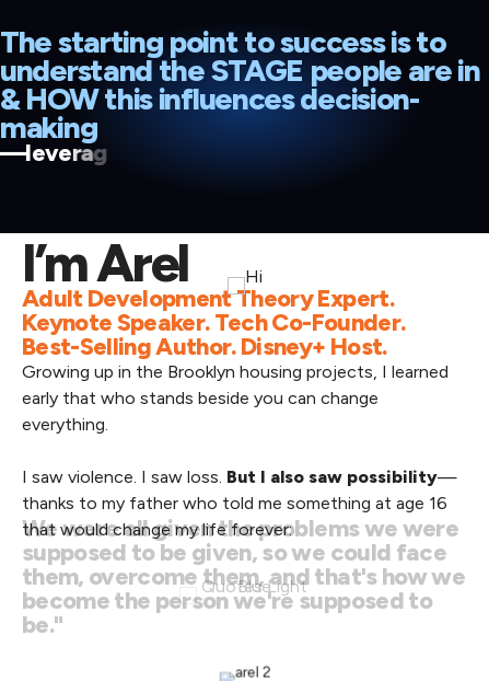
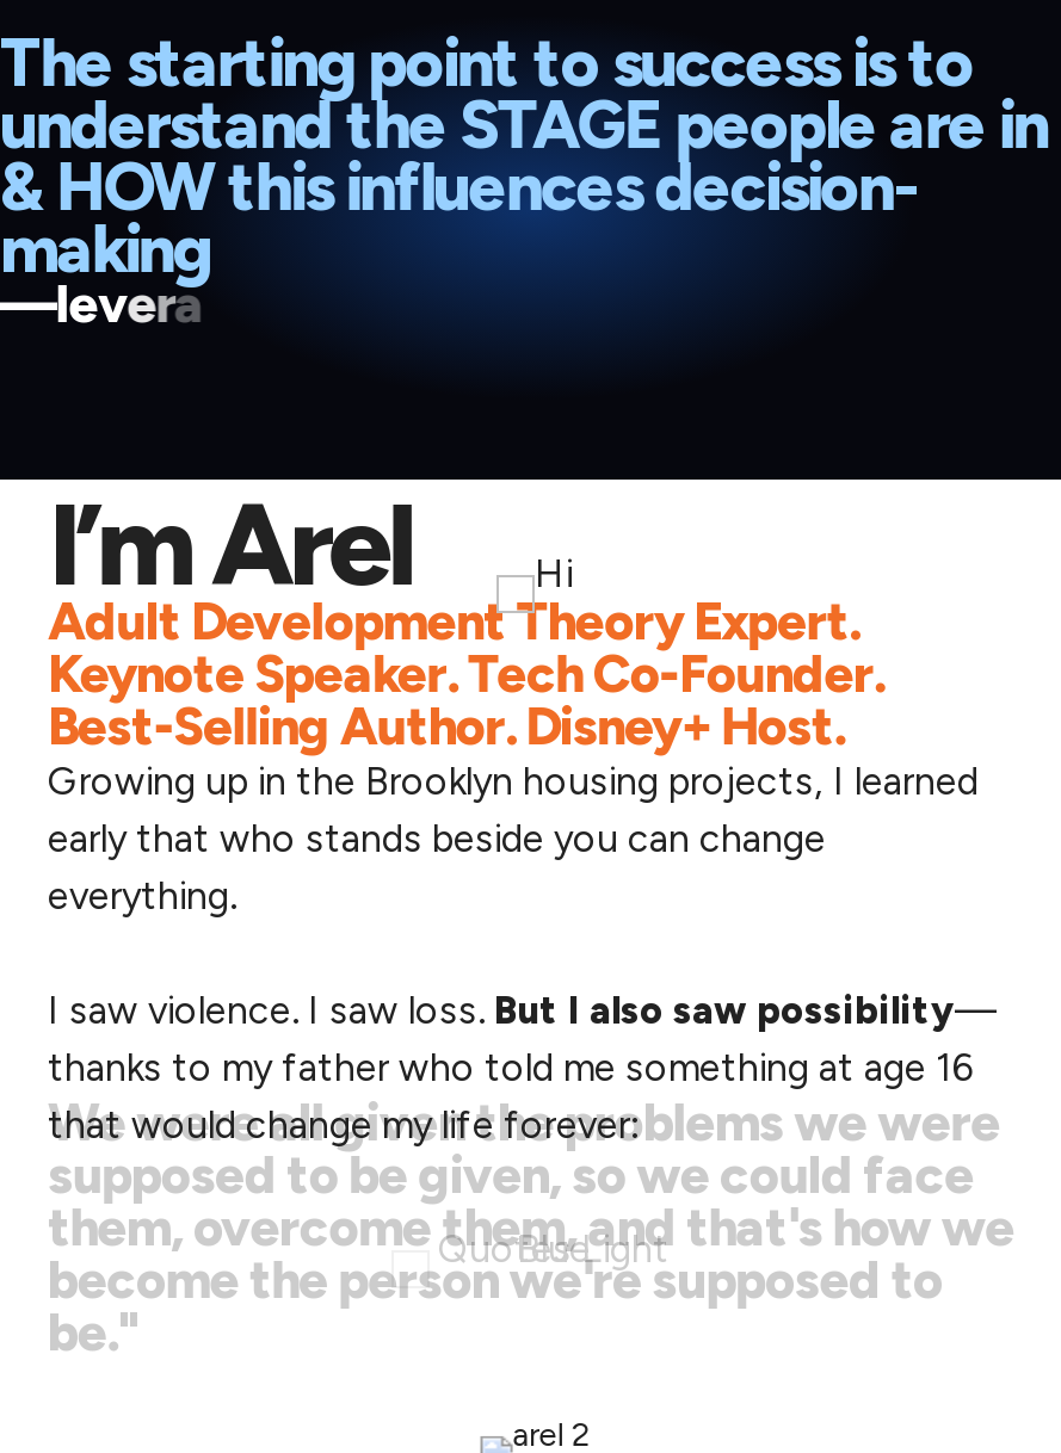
[0,138,108,168] —levera g -> [0,271,203,335] —levera

